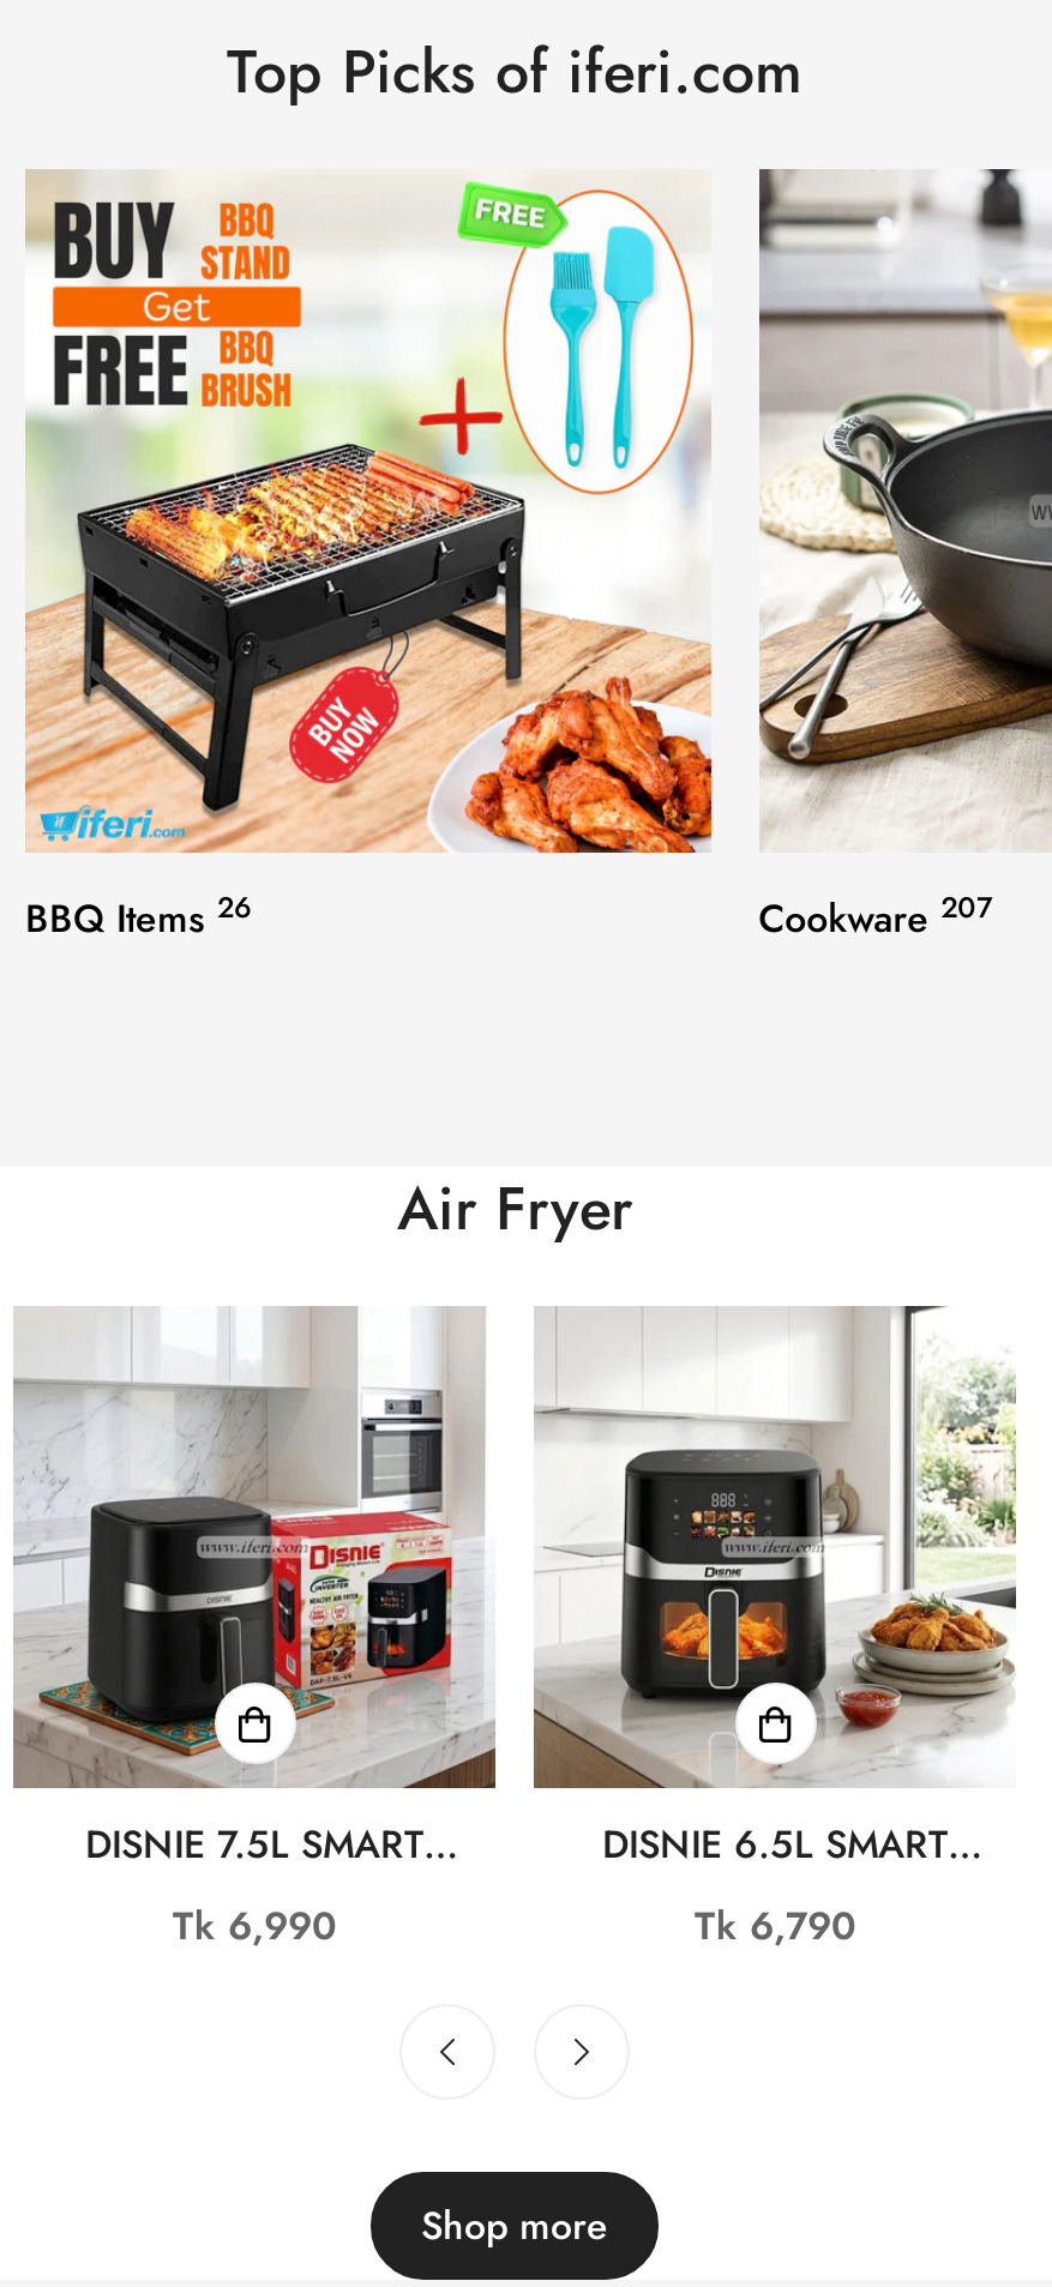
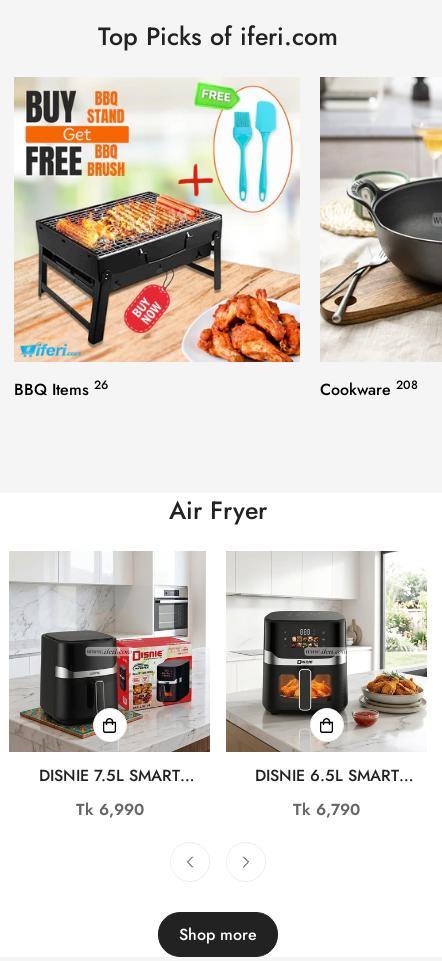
[759,887,994,947] Cookware 207 -> [320,376,418,401] Cookware 208

